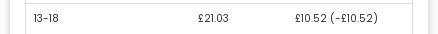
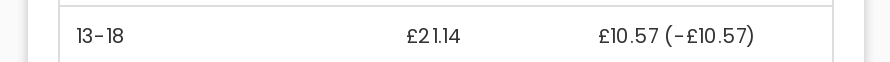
[197,11,228,26] £21.03 -> [406,21,460,51] £21.14
[295,11,378,26] £10.52 (-£10.52) -> [598,21,756,51] £10.57 (-£10.57)

